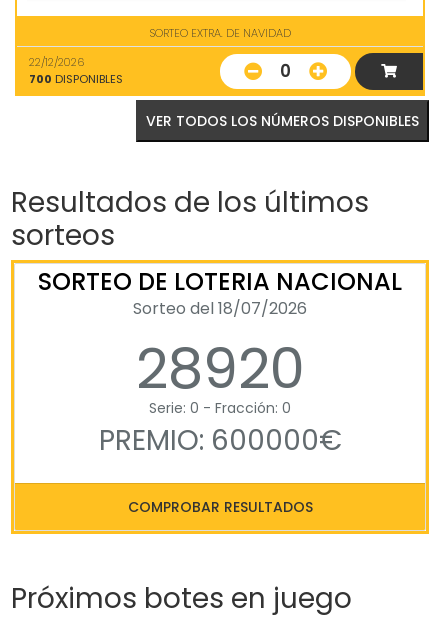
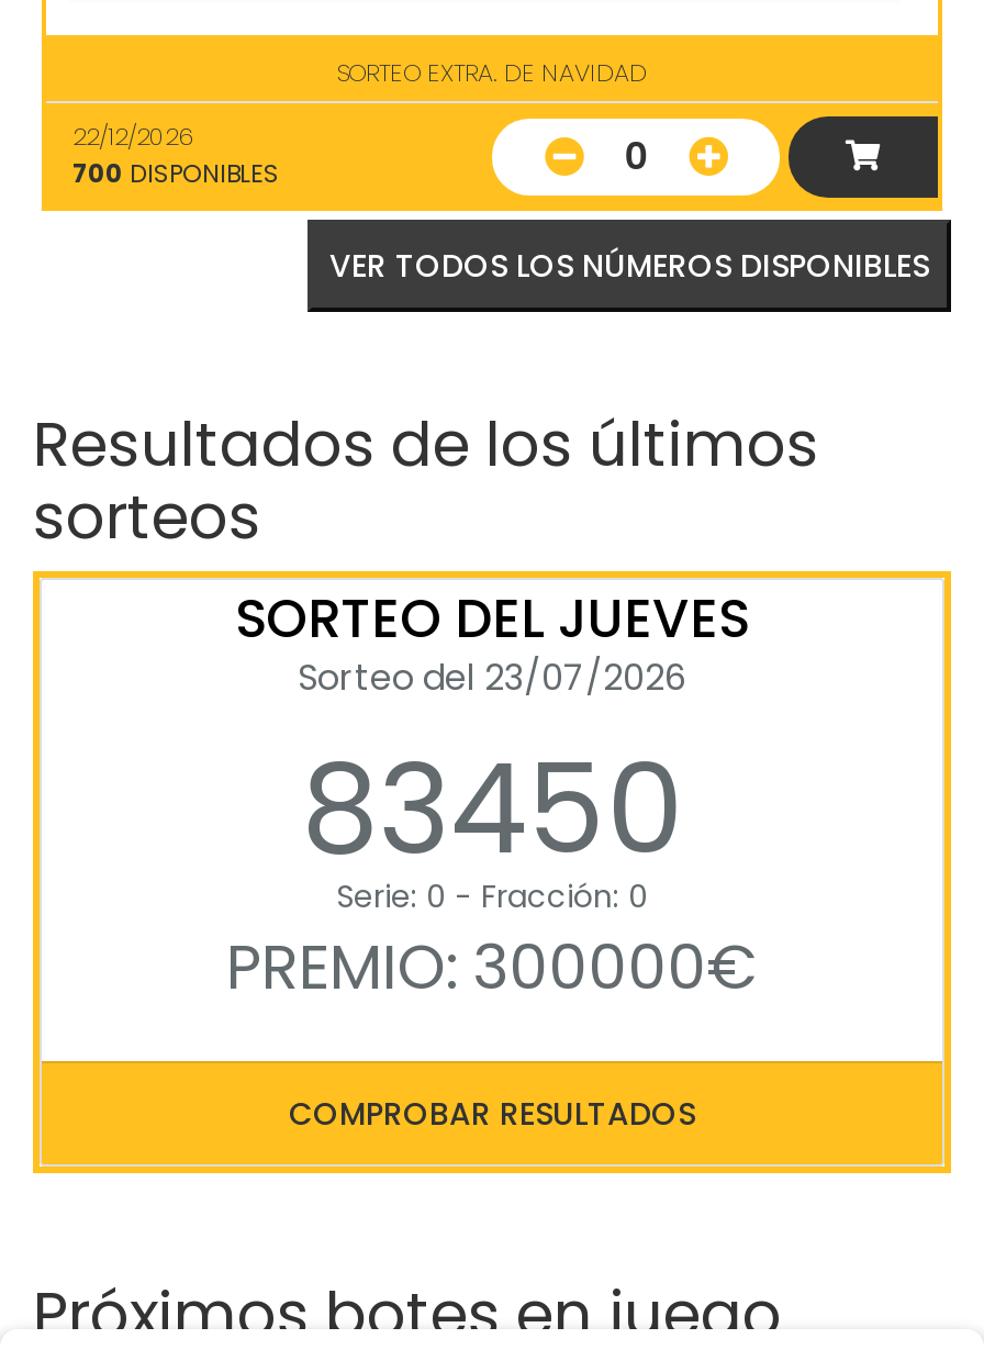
[38,265,402,408] SORTEO DE LOTERIA NACIONAL | Sorteo del 18/07/2026 | 28920 -> [235,582,749,896] SORTEO DEL JUEVES | Sorteo del 23/07/2026 | 83450
[98,421,341,460] PREMIO: 600000€ -> [226,924,758,1010] PREMIO: 300000€

